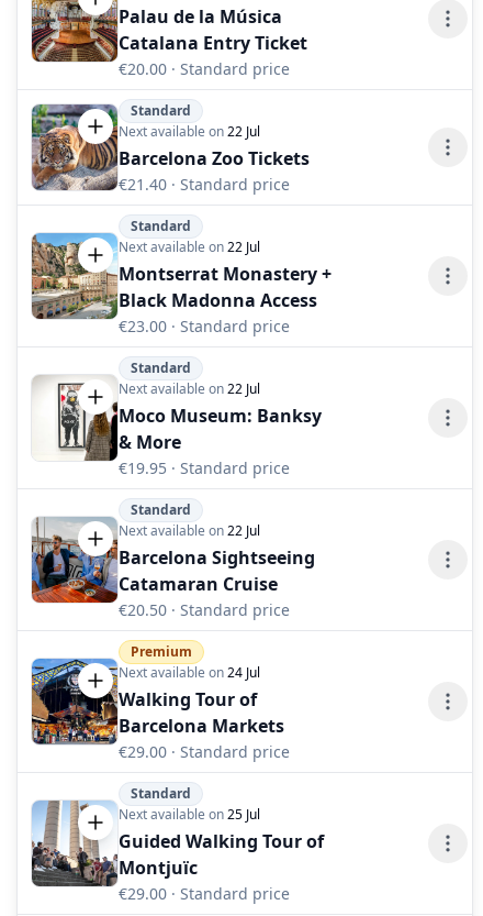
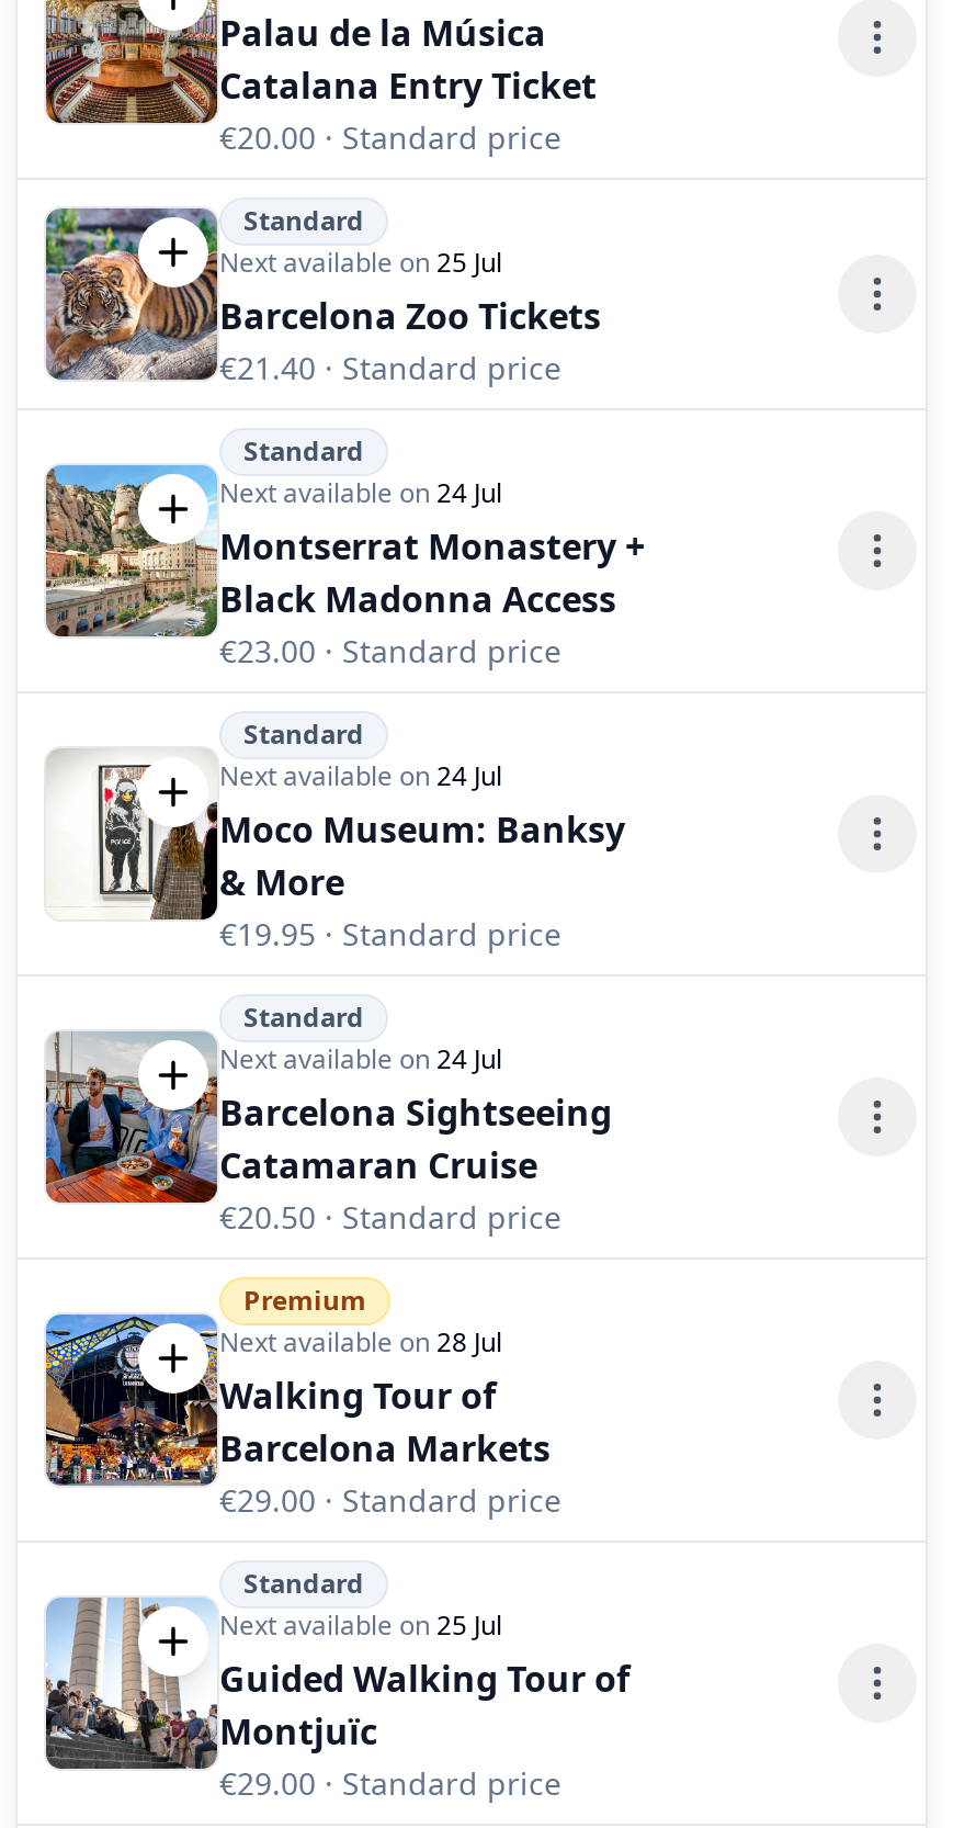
[119,122,260,141] Next available on 22 Jul -> [219,244,502,282] Next available on 25 Jul
[119,238,260,257] Next available on 22 Jul -> [219,475,502,512] Next available on 24 Jul
[119,380,260,398] Next available on 22 Jul -> [219,758,502,795] Next available on 24 Jul
[119,522,260,540] Next available on 22 Jul -> [219,1041,502,1078] Next available on 24 Jul
[119,663,260,682] Next available on 24 Jul -> [219,1324,502,1361] Next available on 28 Jul

